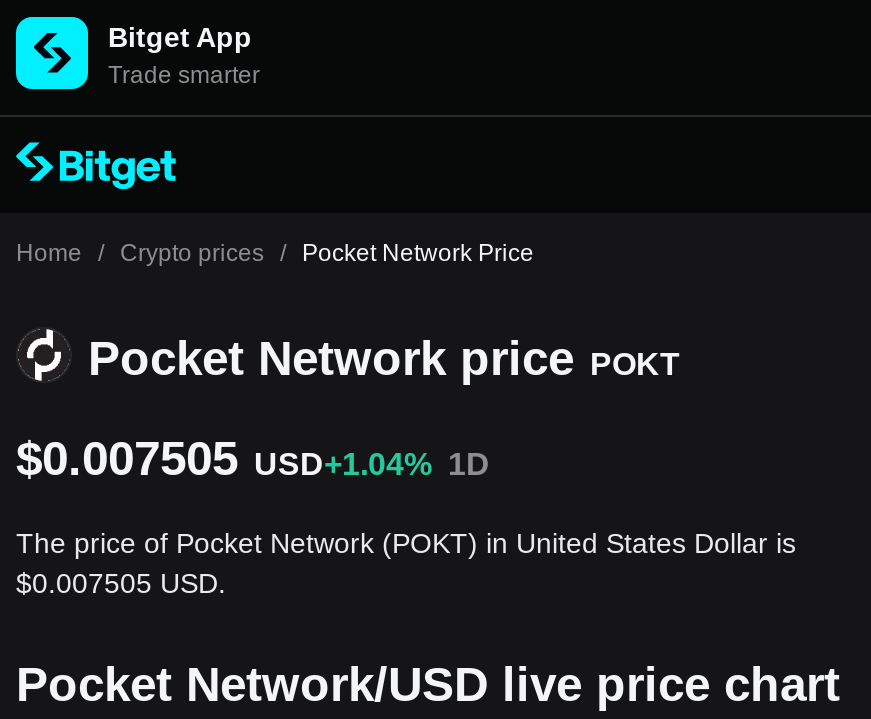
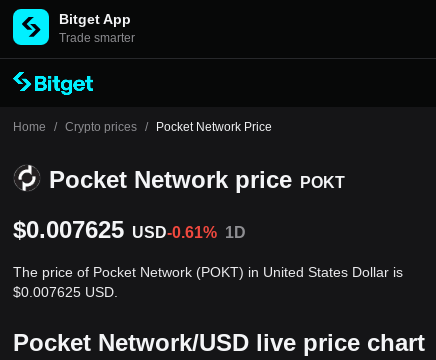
[16,431,490,485] $0.007505 USD+1.04% 1D -> [13,216,246,243] $0.007625 USD-0.61% 1D
[16,567,226,599] $0.007505 USD. -> [13,284,118,300] $0.007625 USD.

